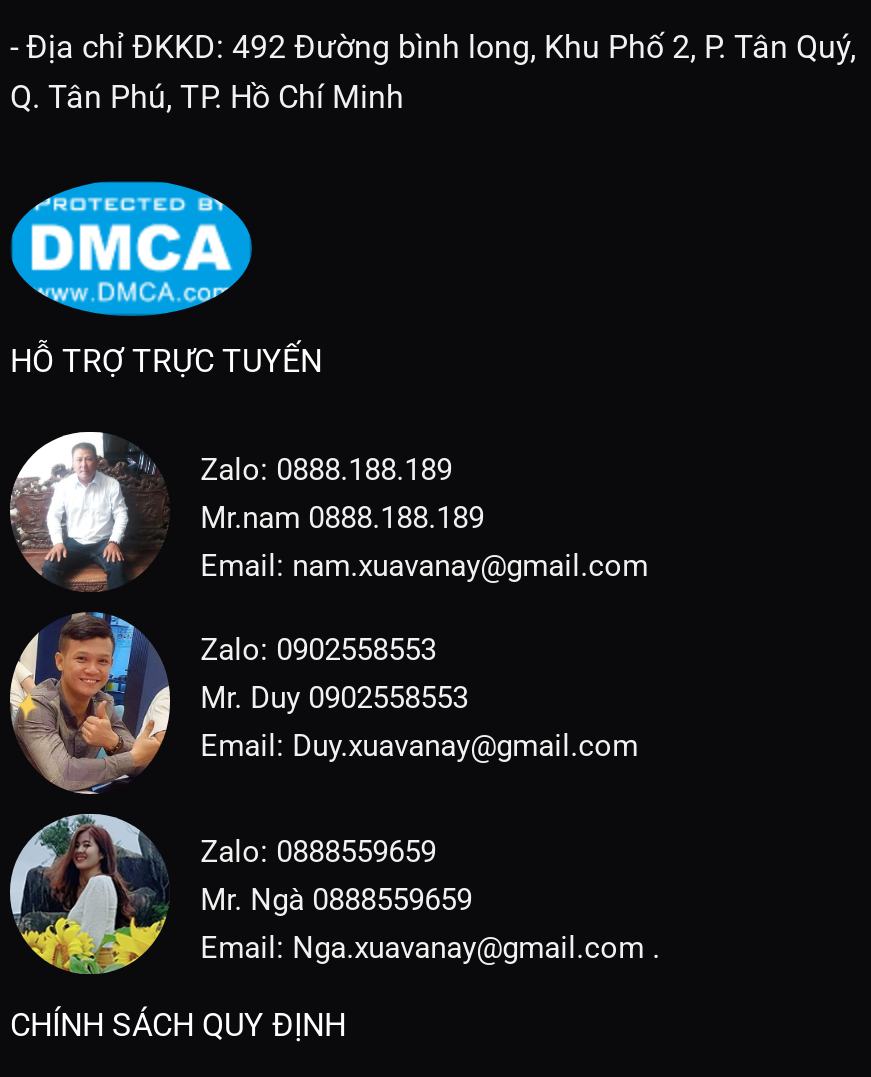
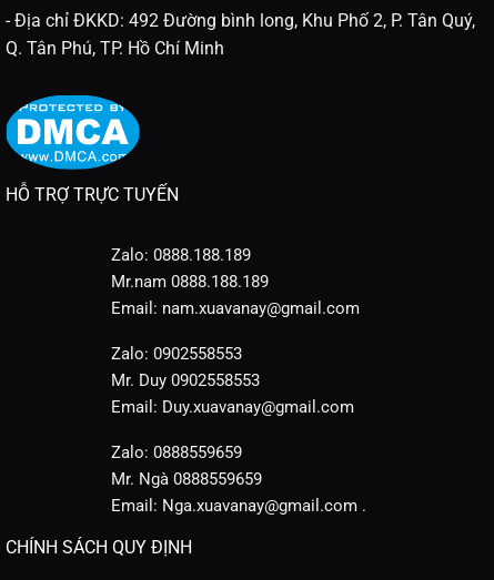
[8,430,168,592] [image] -> none
[8,610,172,796] [image] -> none
[8,812,170,976] [image] -> none

